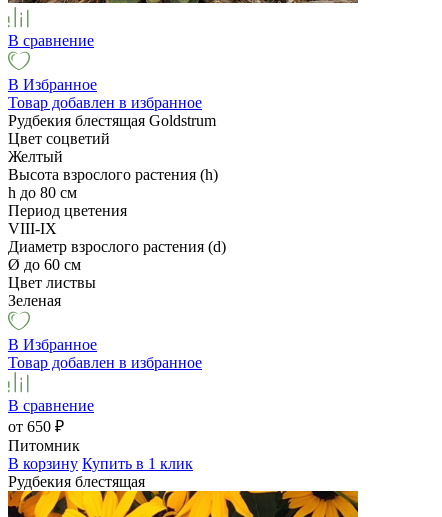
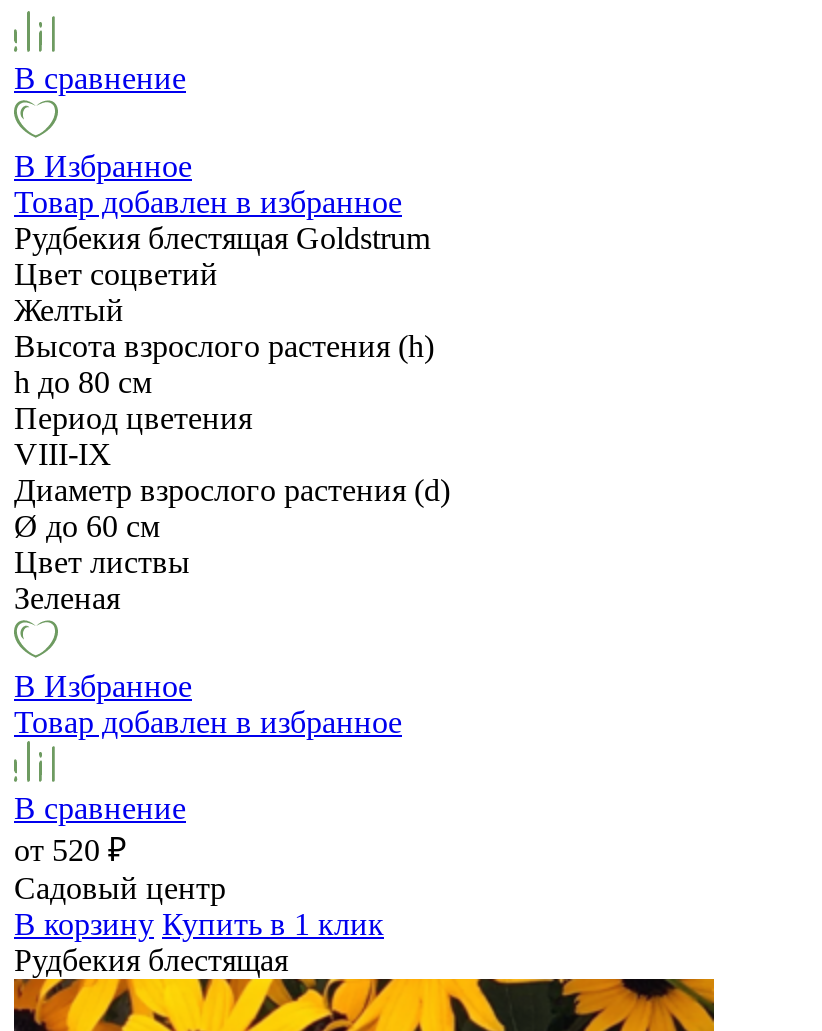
[8,418,80,454] от 650 ₽ | Питомник -> [14,833,226,905] от 520 ₽ | Садовый центр

